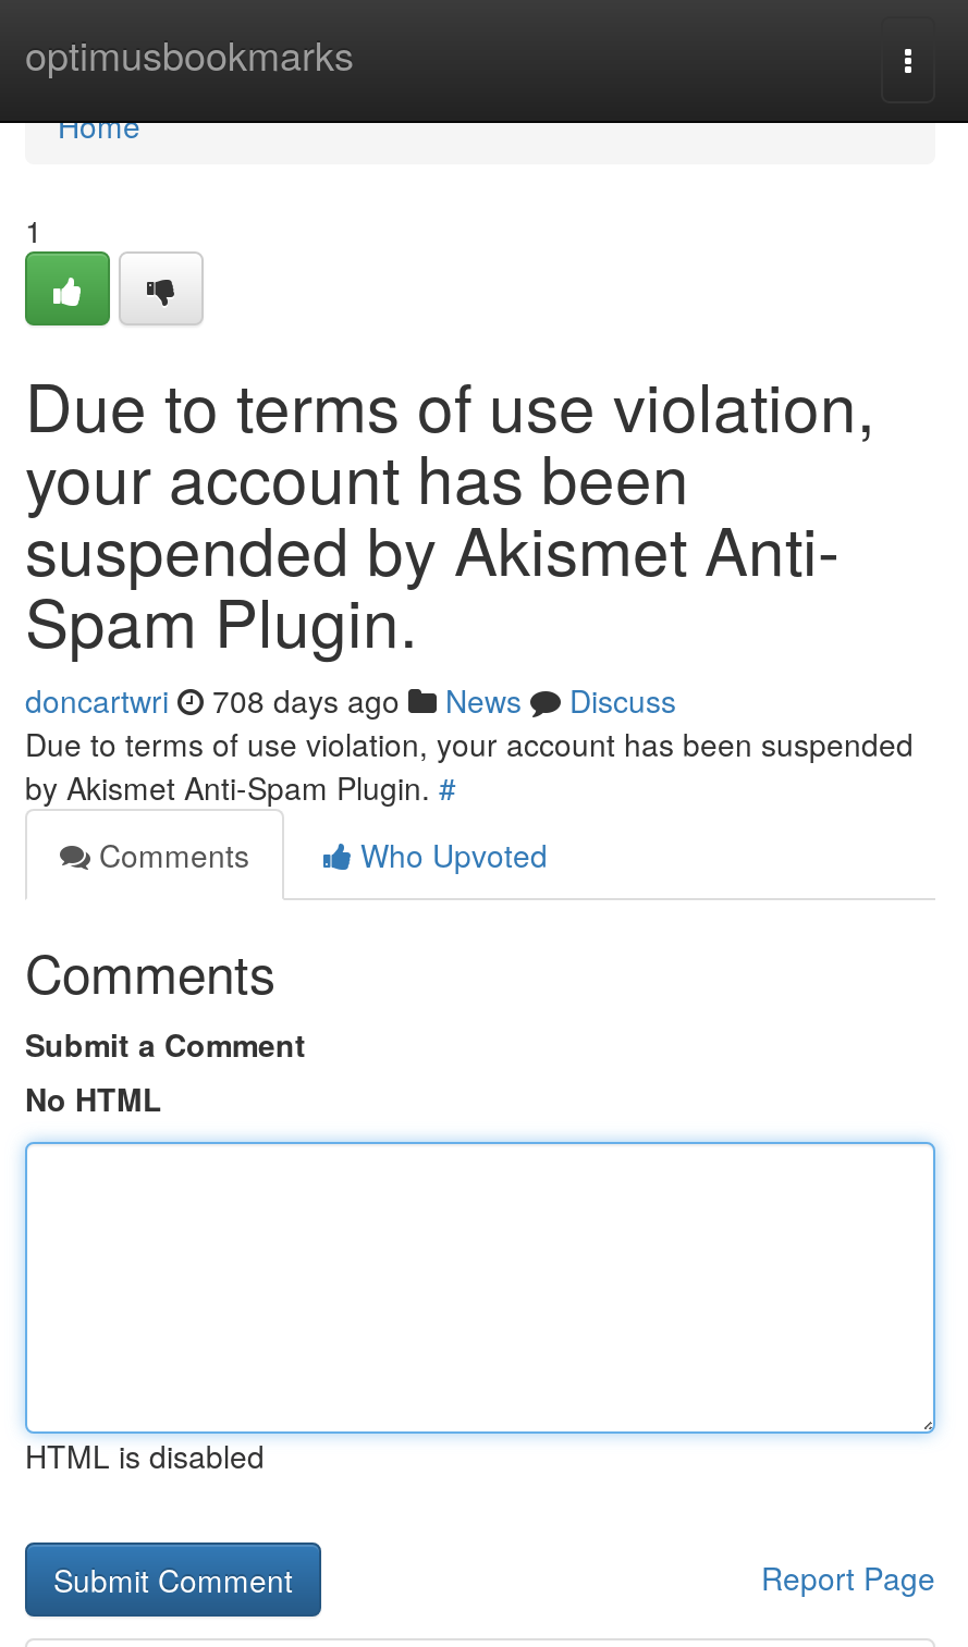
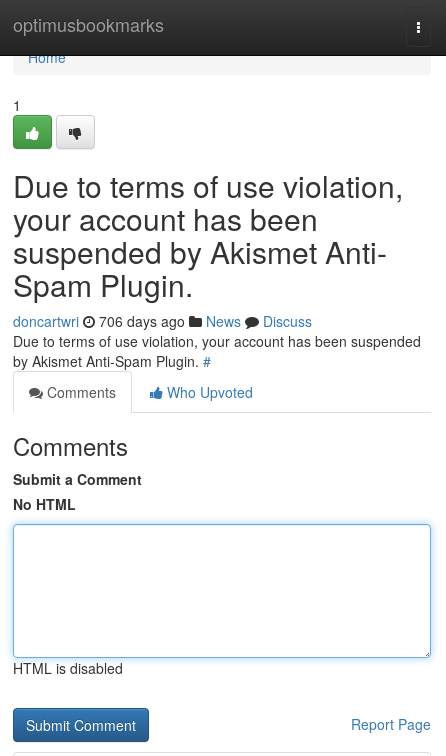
[25,678,676,722] doncartwri 708 days ago News Discuss -> [13,311,312,331] doncartwri 706 days ago News Discuss

